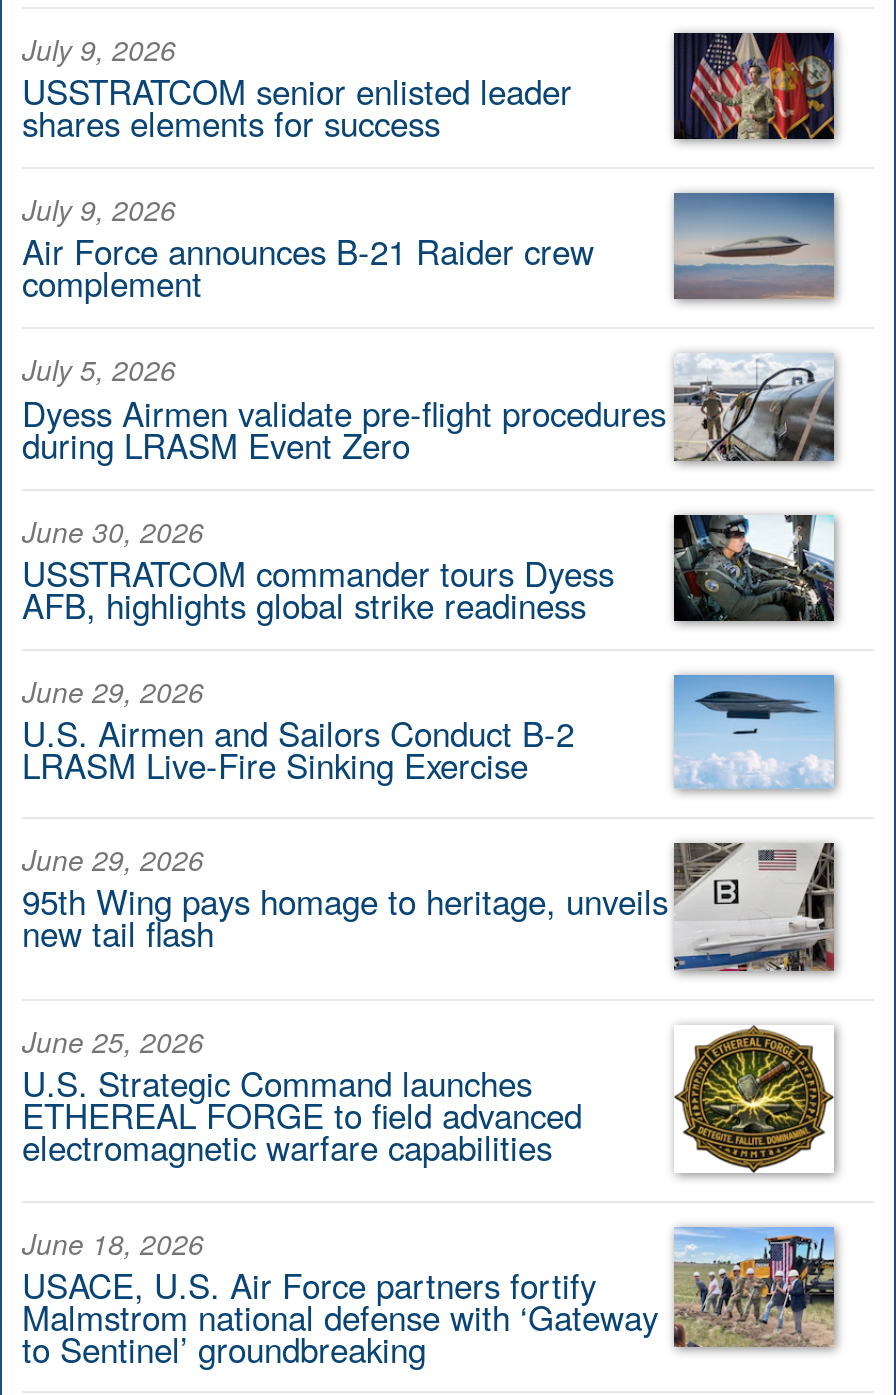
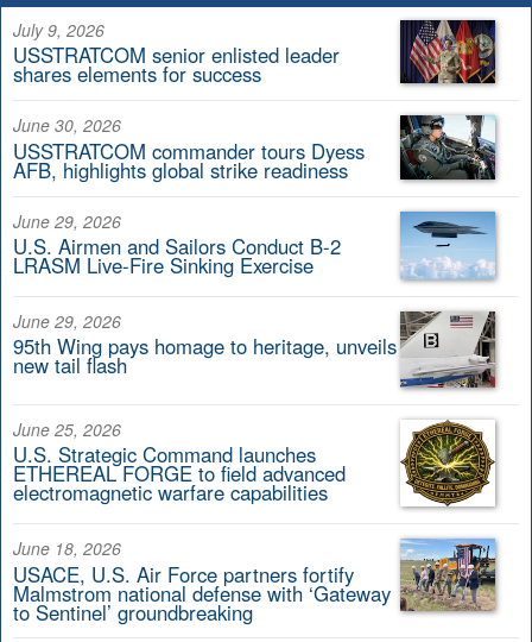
[22,189,836,468] [image] | July 9, 2026 | Air Force announces B-21 Raider crew | complement | July 5, 2026 | Dyess Airmen validate pre-flight procedures | during LRASM Event Zero -> none
[674,354,834,462] [image] -> none

